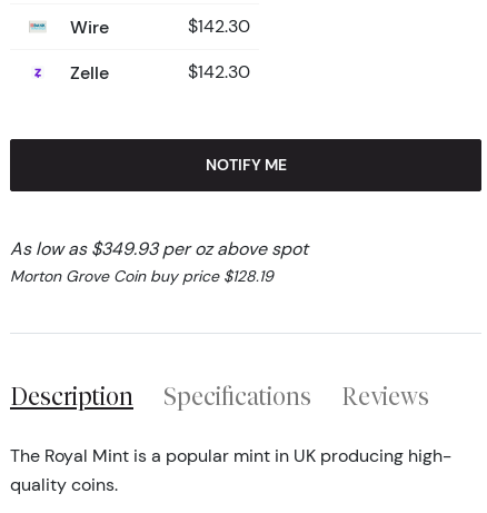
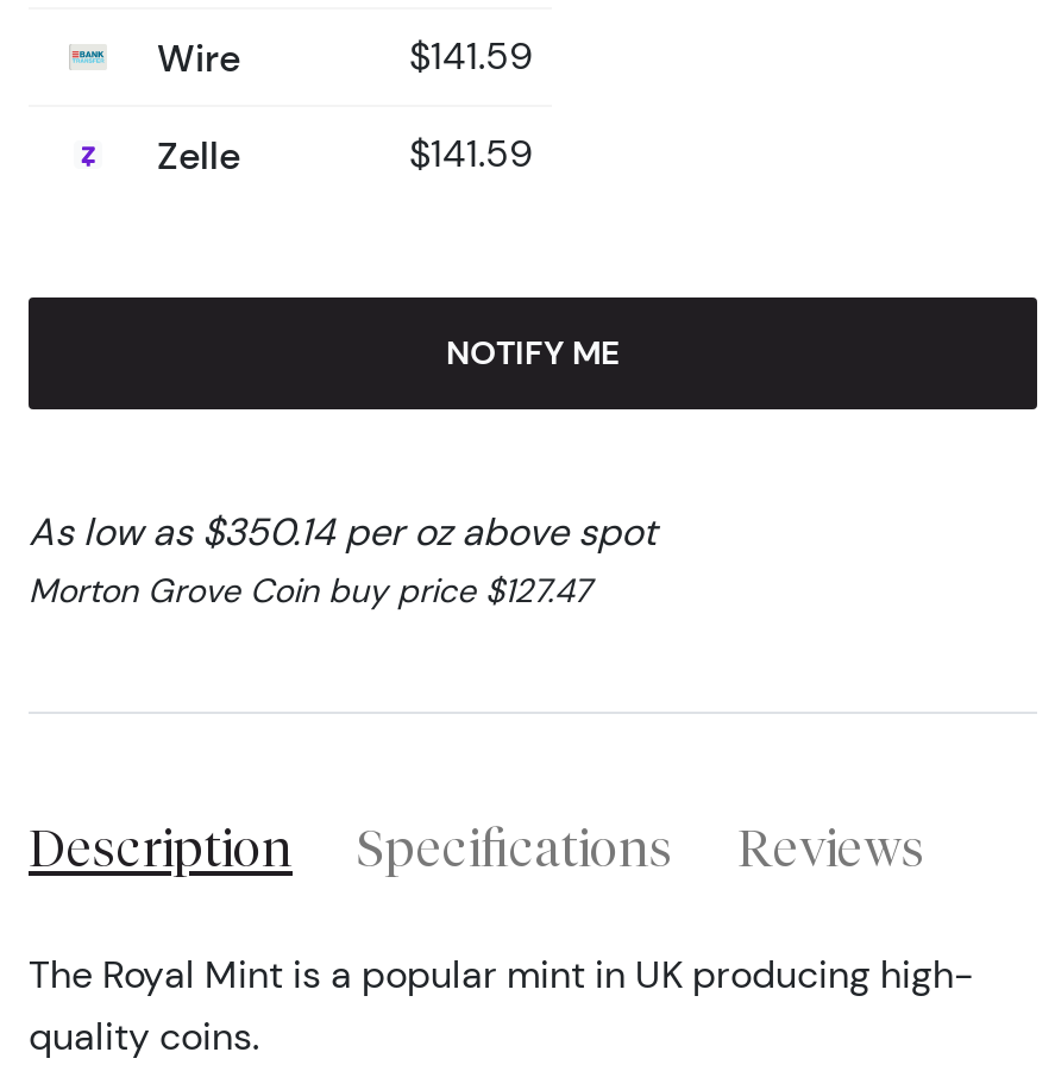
[188,15,250,36] $142.30 -> [409,32,533,78] $141.59
[188,61,250,82] $142.30 -> [409,130,533,175] $141.59
[10,238,308,259] As low as $349.93 per oz above spot -> [29,508,657,554] As low as $350.14 per oz above spot
[10,266,274,286] Morton Grove Coin buy price $128.19 -> [29,568,590,611] Morton Grove Coin buy price $127.47

